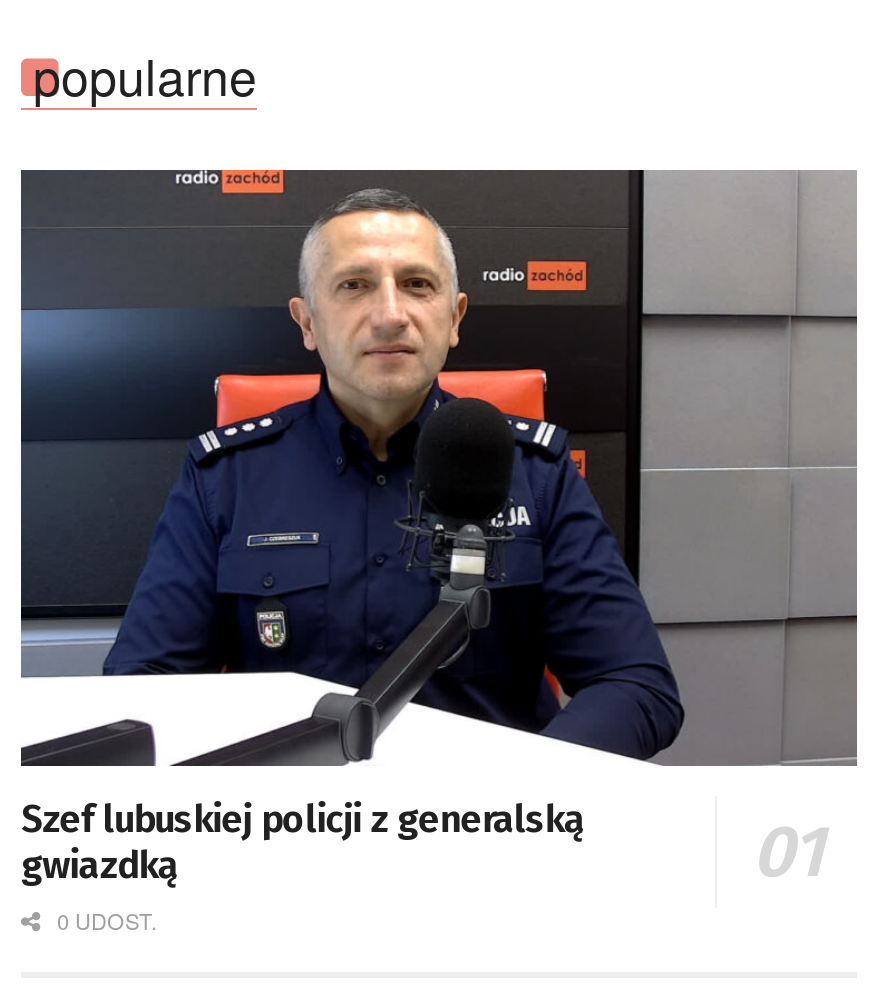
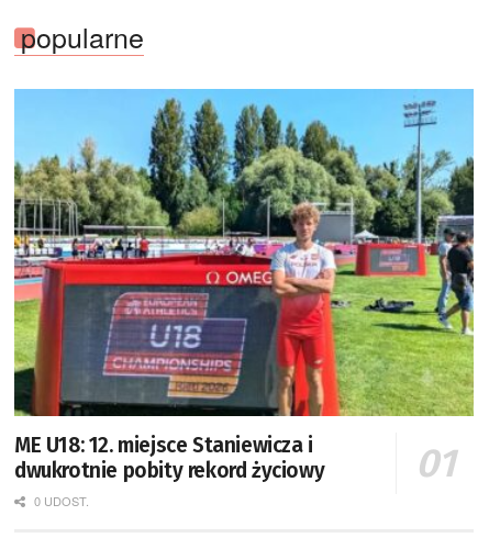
[19,168,859,889] [image] | Szef lubuskiej policji z generalską | gwiazdką -> [13,88,474,484] [image] | ME U18: 12. miejsce Staniewicza i | dwukrotnie pobity rekord życiowy

